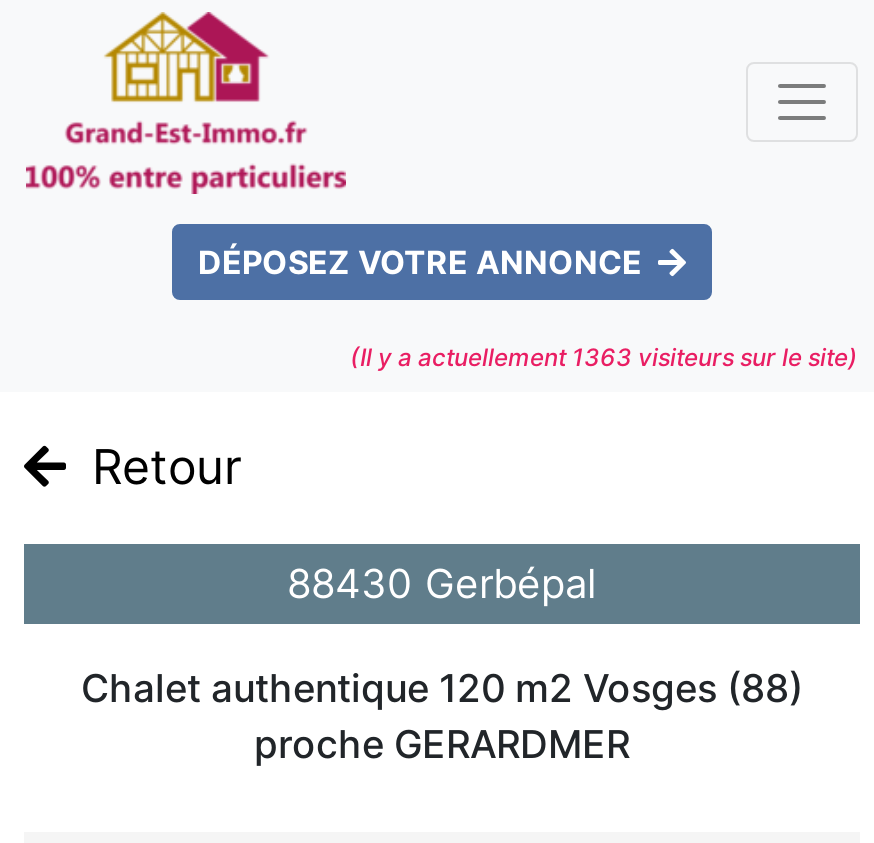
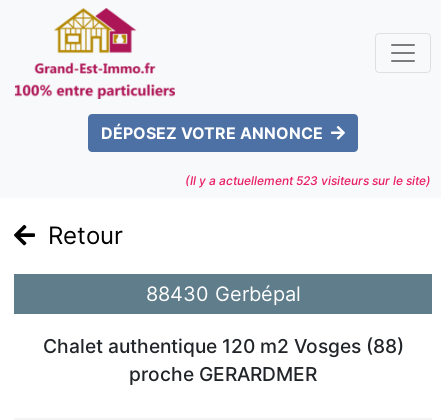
[350,341,858,371] (Il y a actuellement 1363 visiteurs sur le site) -> [185,173,431,188] (Il y a actuellement 523 visiteurs sur le site)

